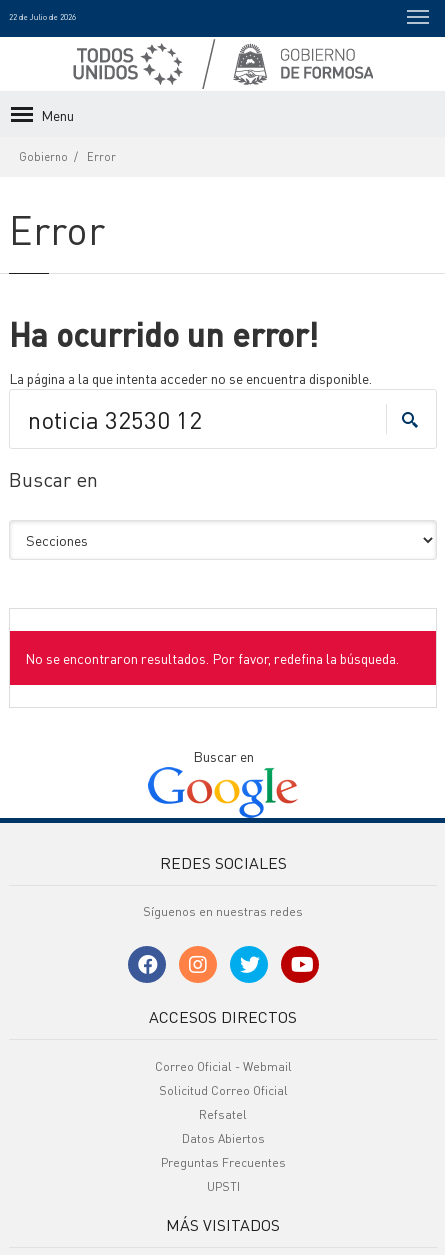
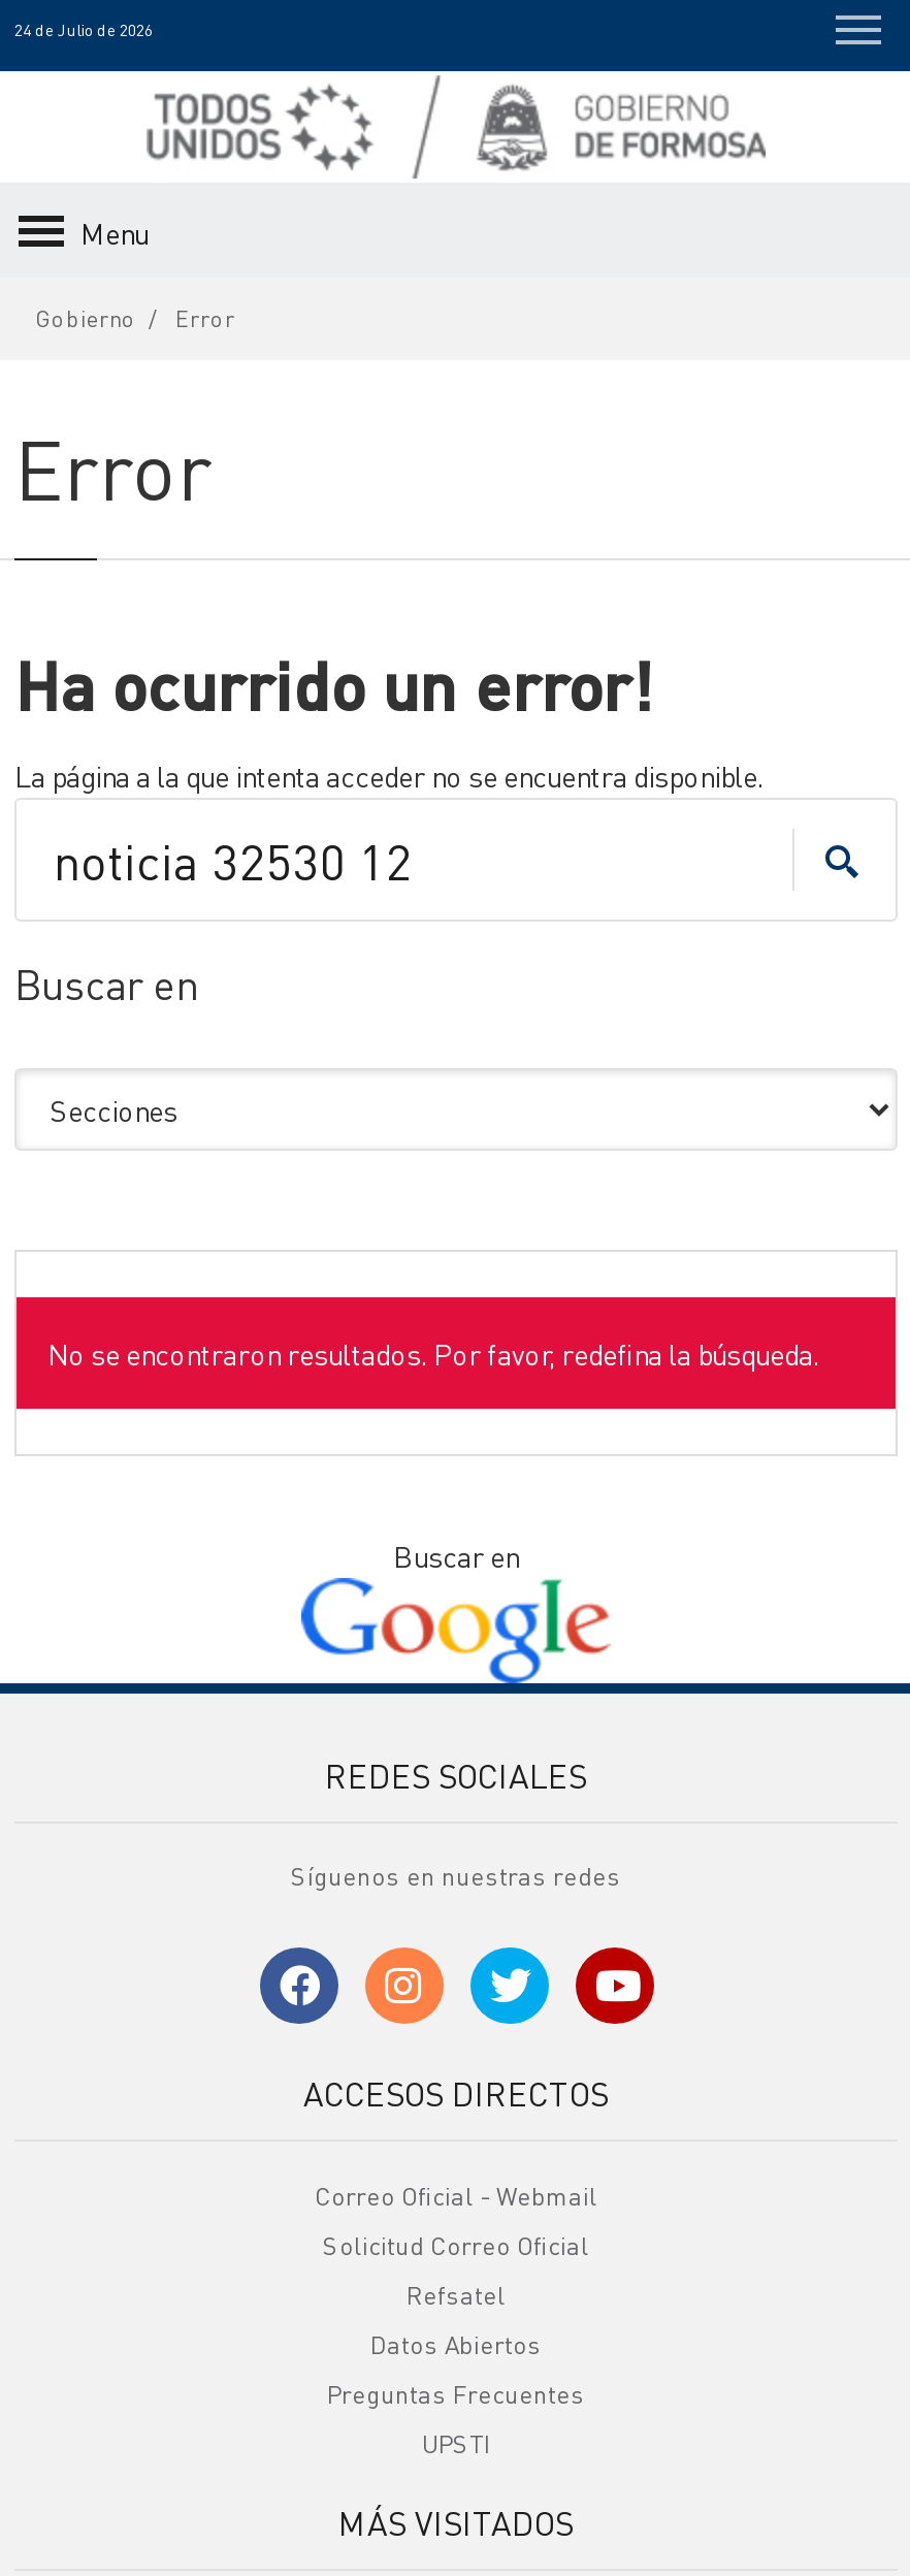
[9,12,76,22] 22 de Julio de 2026 -> [14,20,153,40] 24 de Julio de 2026

